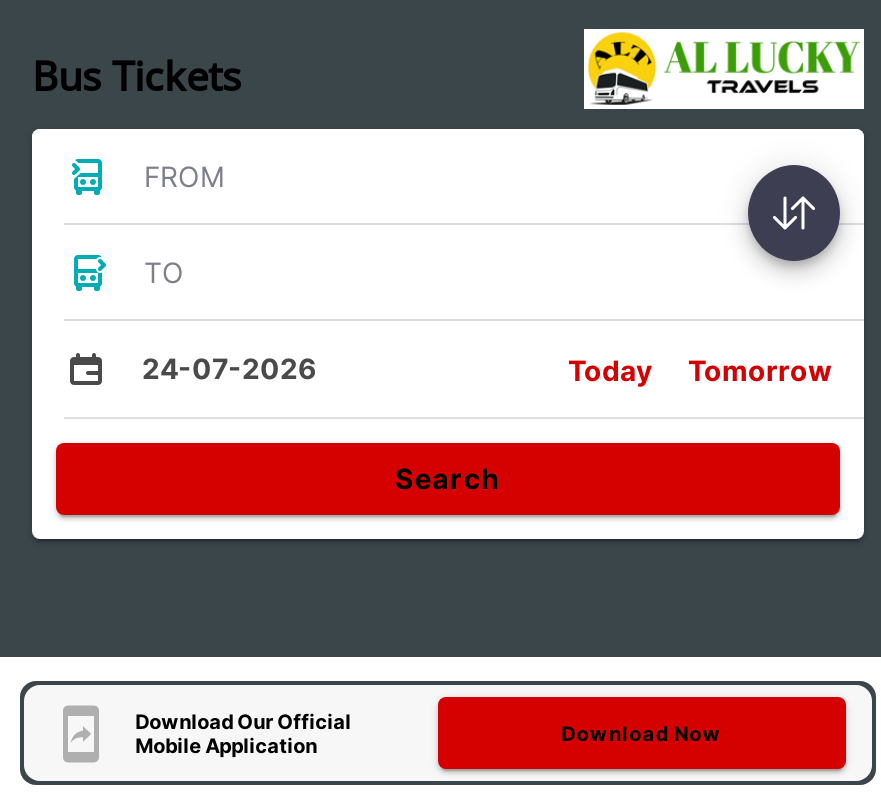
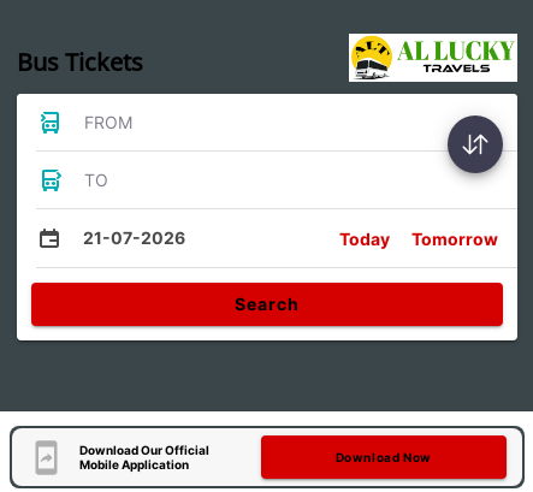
[142,351,316,385] 24-07-2026 -> [83,227,185,248] 21-07-2026

